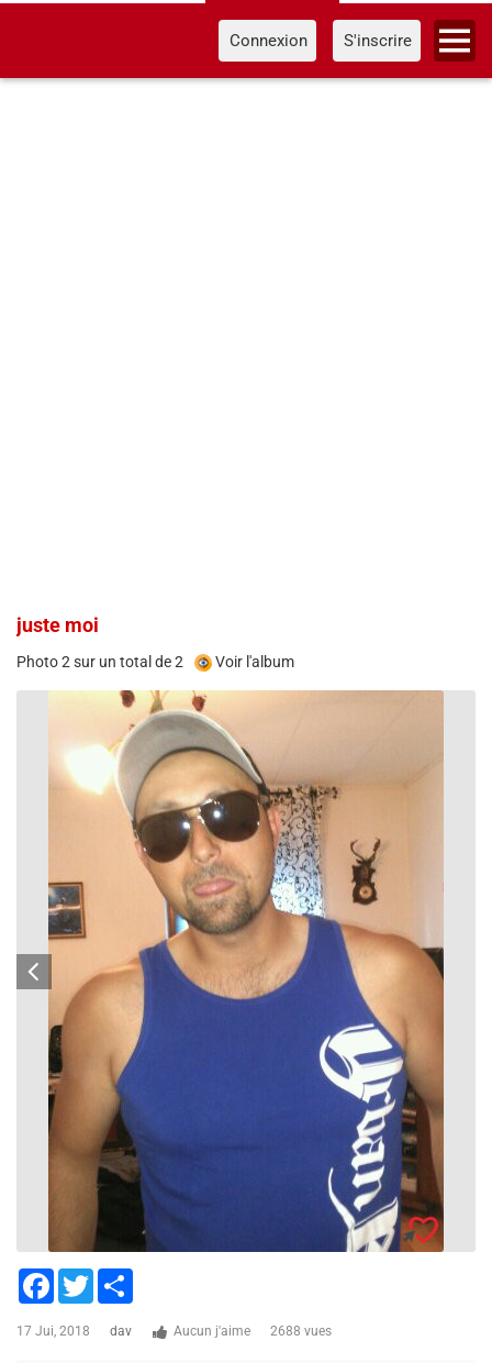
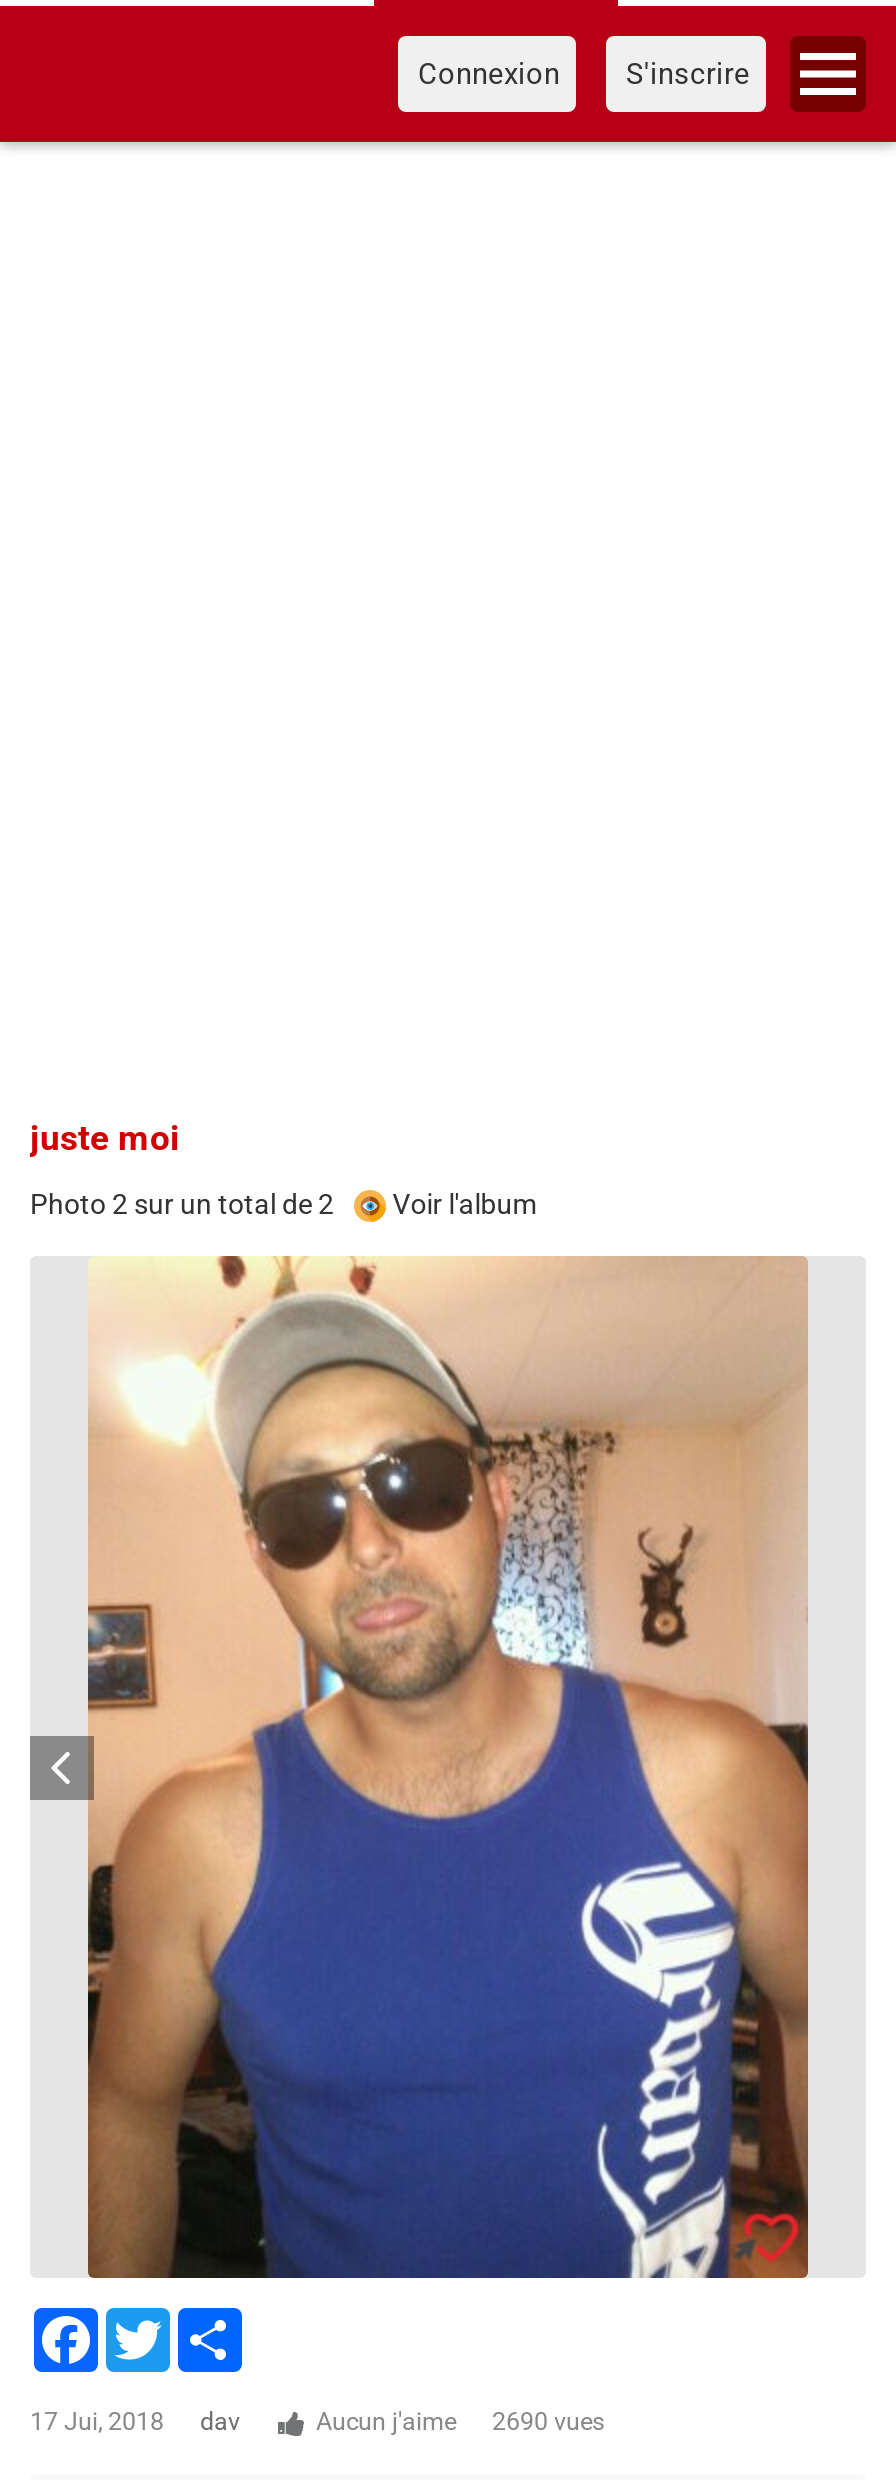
[174,1323,332,1339] Aucun j'aime 2688 vues -> [316,2408,604,2436] Aucun j'aime 2690 vues

